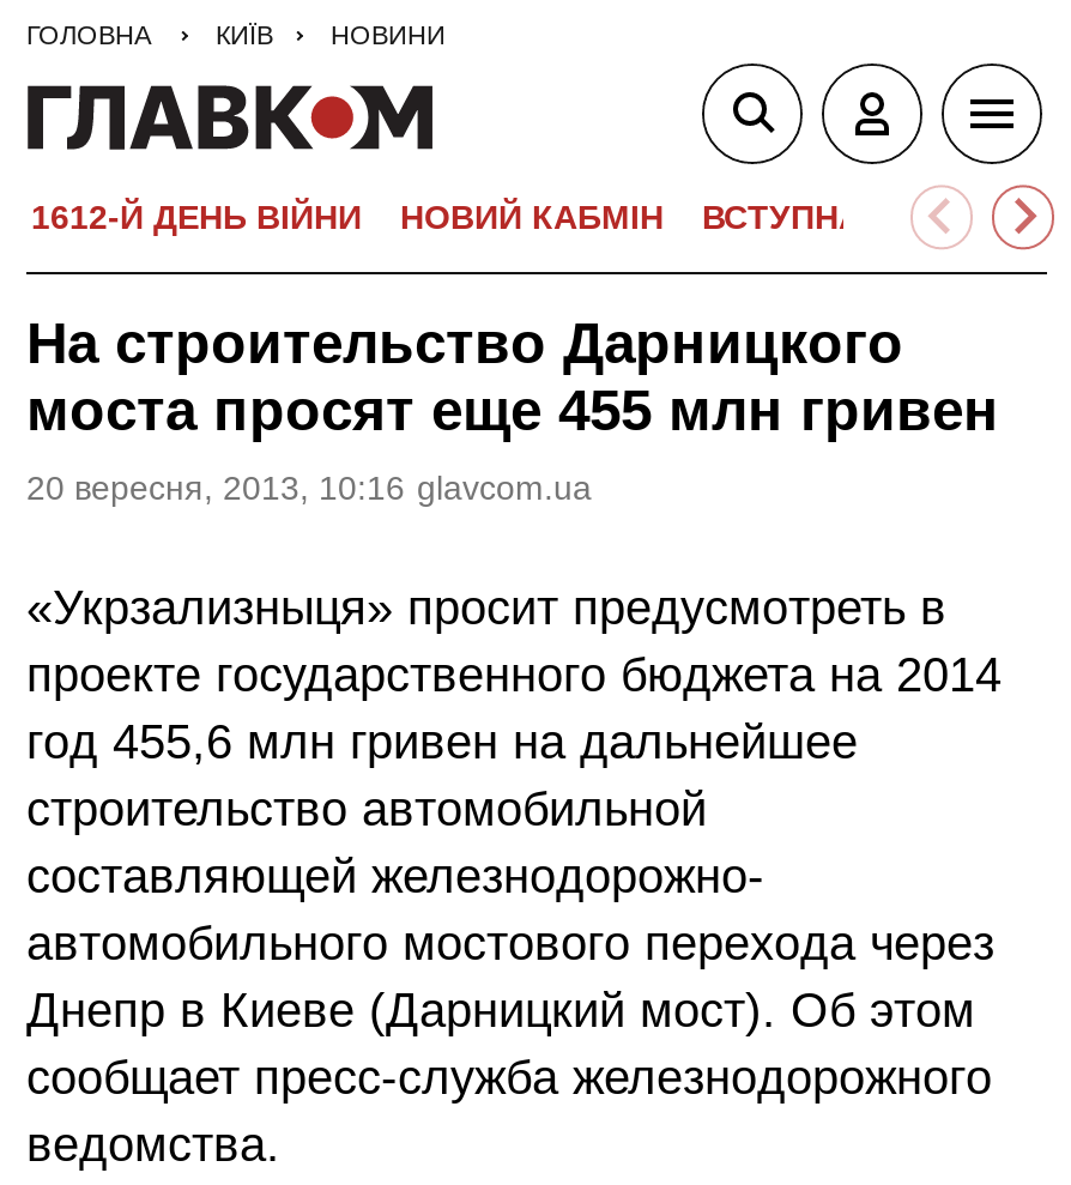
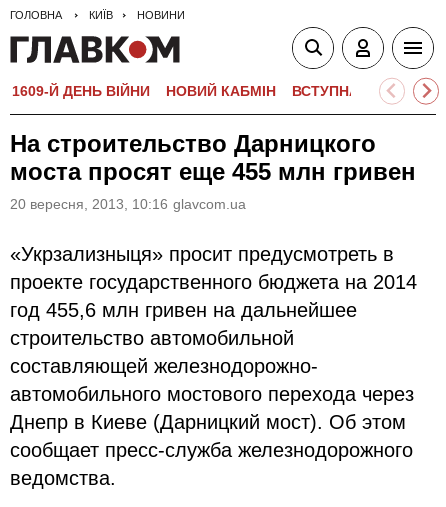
[31,198,362,236] 1612-Й ДЕНЬ ВІЙНИ -> [12,83,150,99] 1609-Й ДЕНЬ ВІЙНИ

